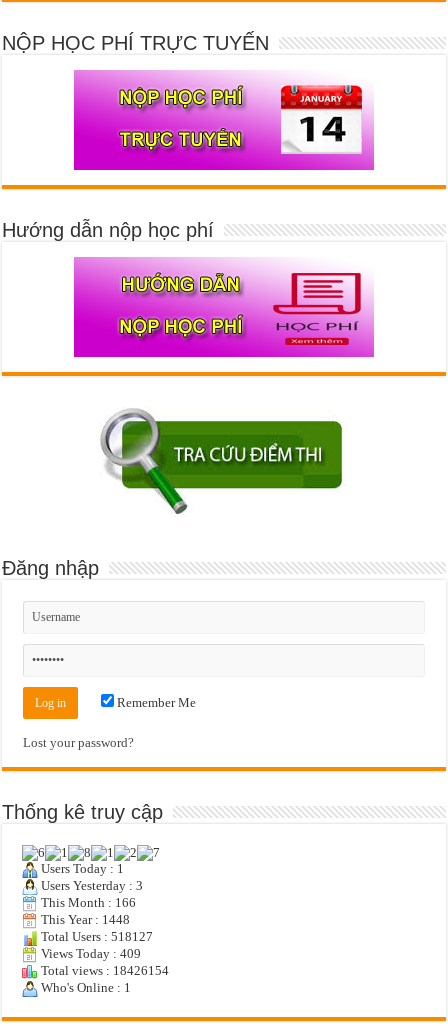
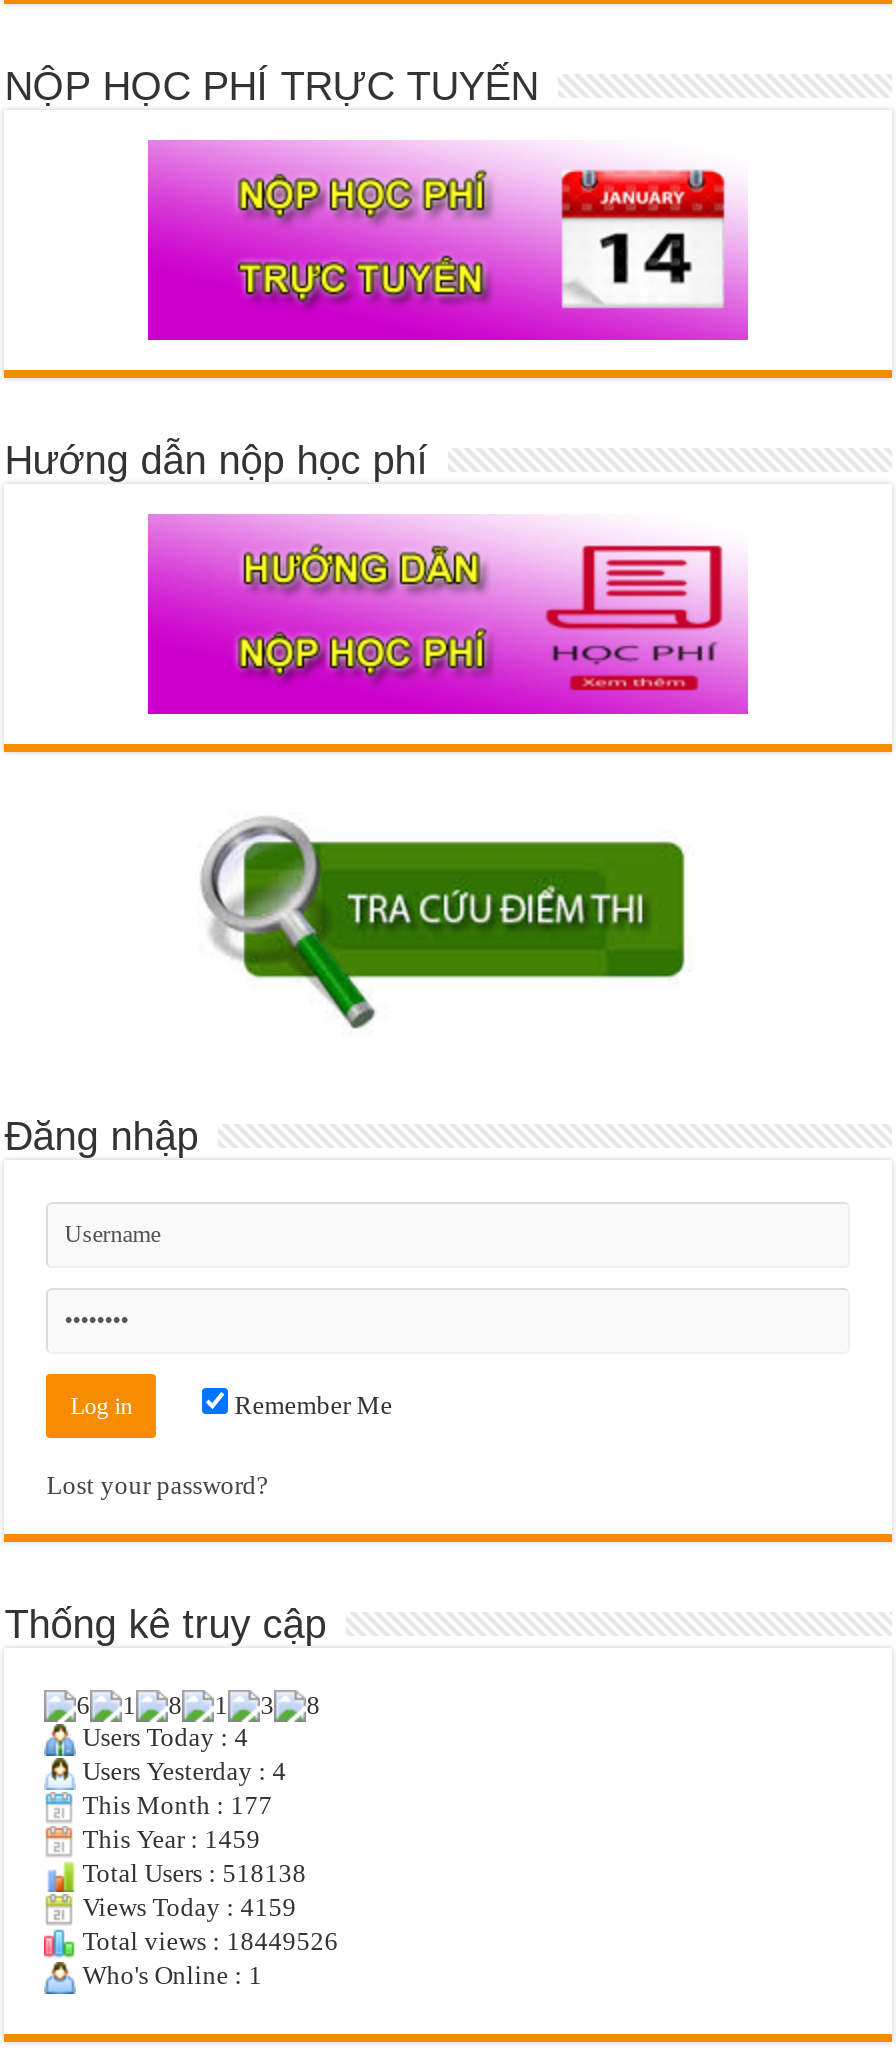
[38,861,124,876] Users Today : 1 -> [76,1723,248,1753] Users Today : 4
[38,878,143,893] Users Yesterday : 3 -> [76,1757,286,1787] Users Yesterday : 4
[38,895,136,910] This Month : 166 -> [76,1791,272,1821] This Month : 177
[38,912,130,927] This Year : 1448 -> [76,1825,260,1855] This Year : 1459
[38,929,153,944] Total Users : 518127 -> [76,1859,306,1889] Total Users : 518138
[38,946,141,961] Views Today : 409 -> [76,1893,296,1923] Views Today : 4159
[38,963,169,978] Total views : 18426154 -> [76,1927,338,1957] Total views : 18449526

